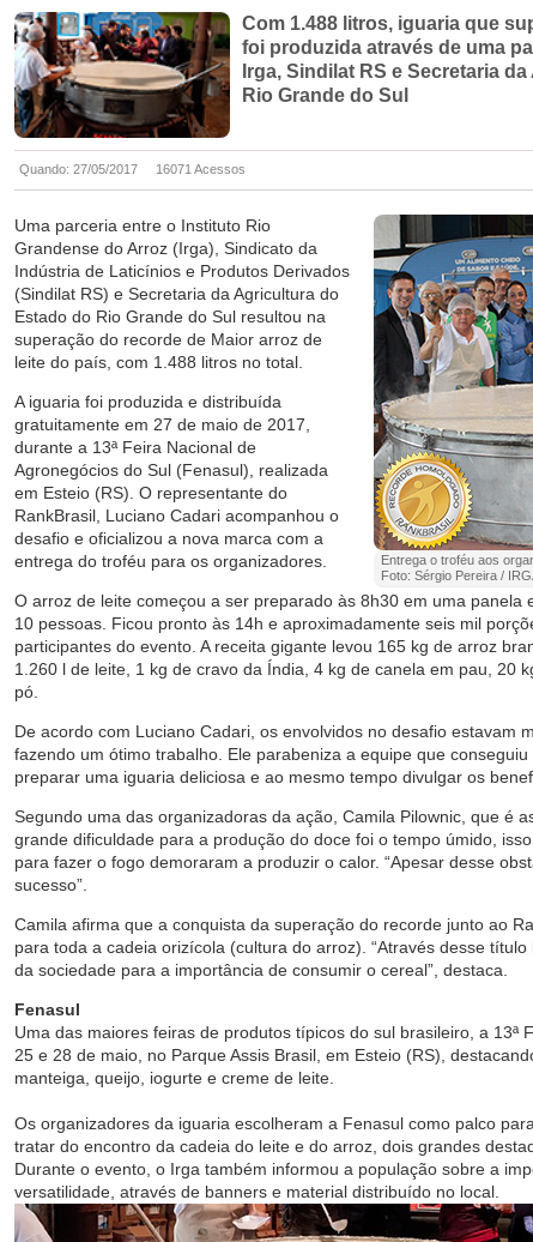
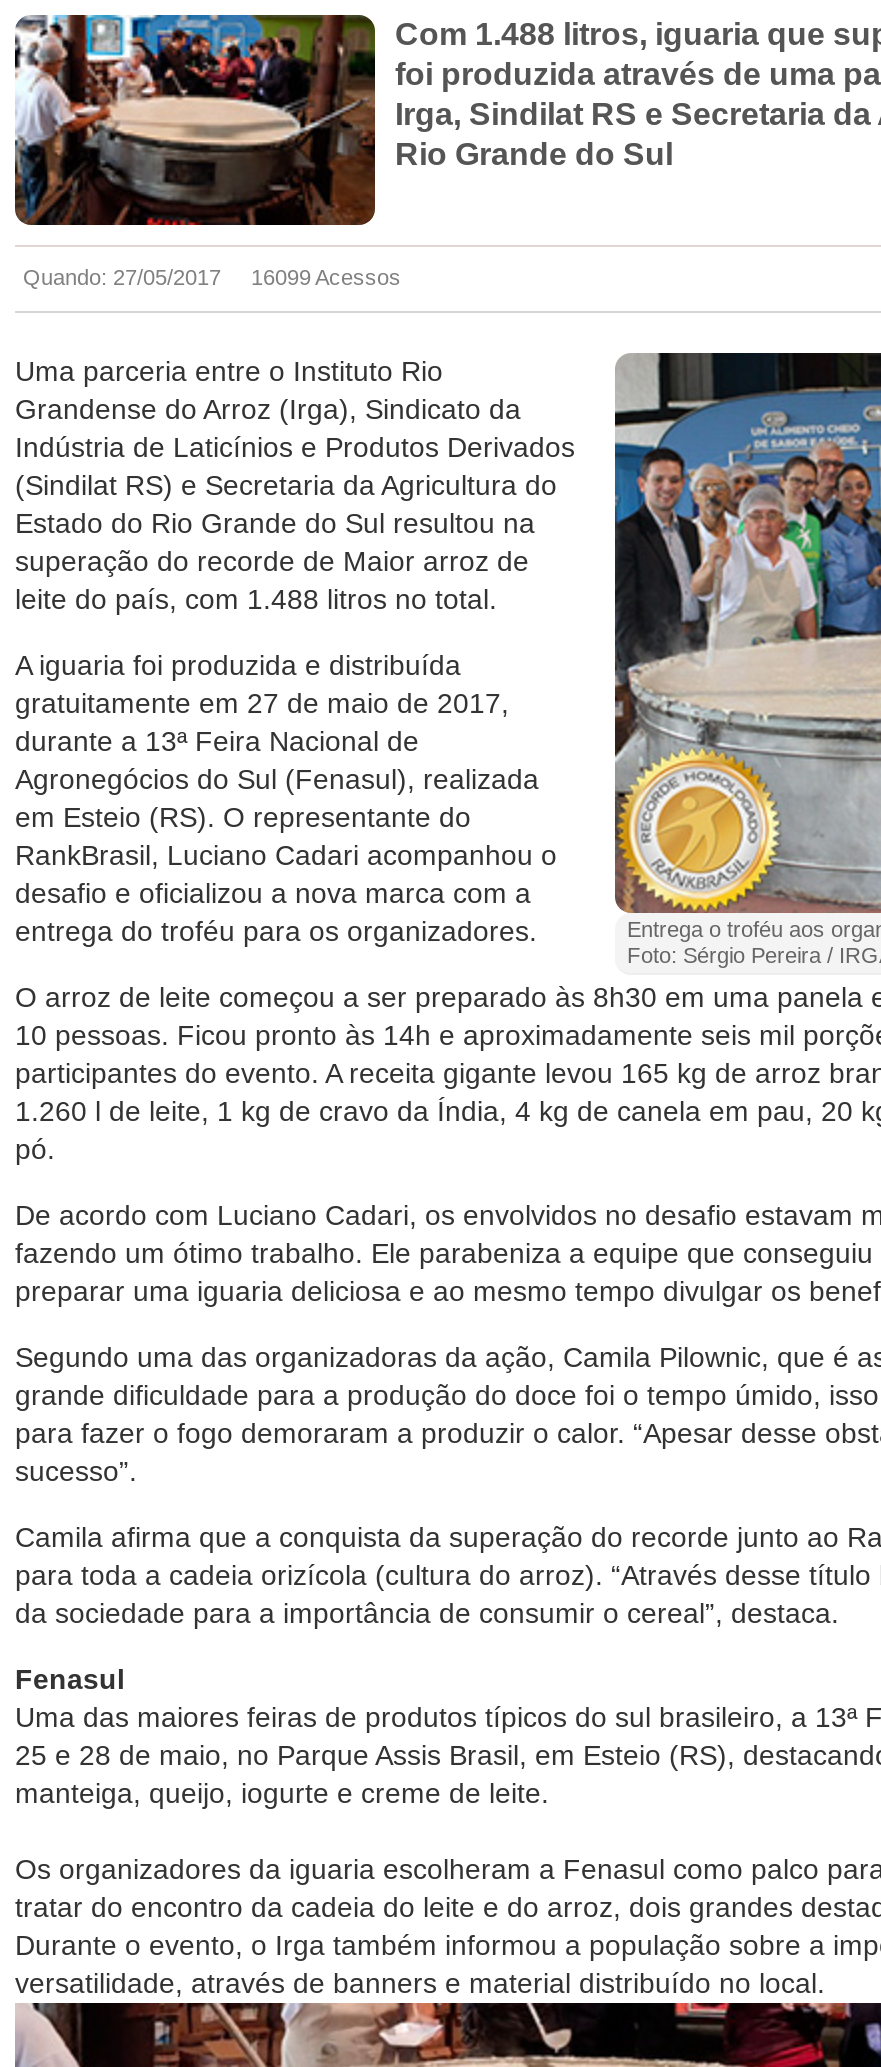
[19,162,246,176] Quando: 27/05/2017 16071 Acessos -> [23,265,401,289] Quando: 27/05/2017 16099 Acessos

